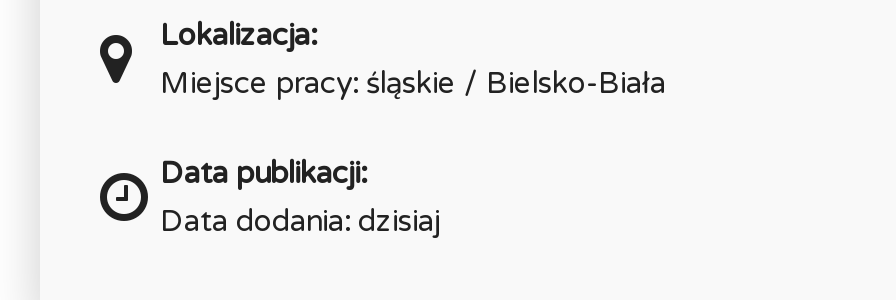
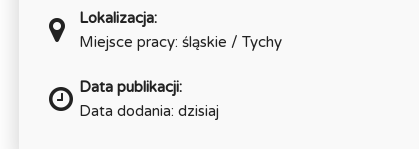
[160,64,666,100] Miejsce pracy: śląskie / Bielsko-Biała -> [79,33,282,51] Miejsce pracy: śląskie / Tychy

